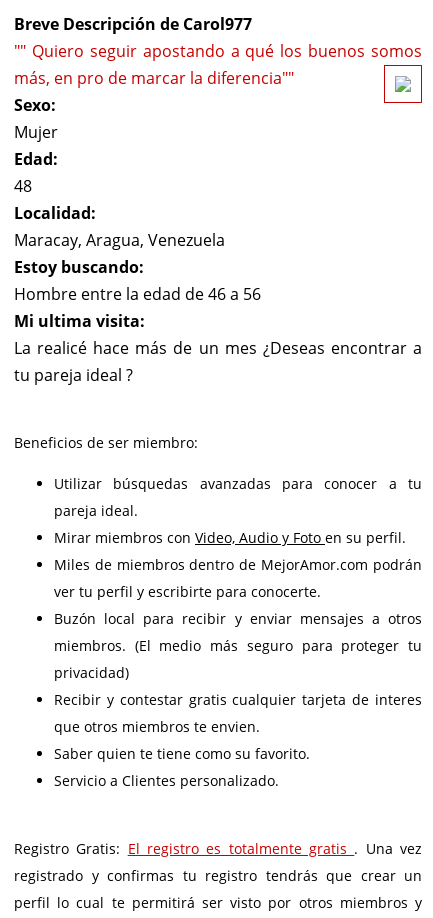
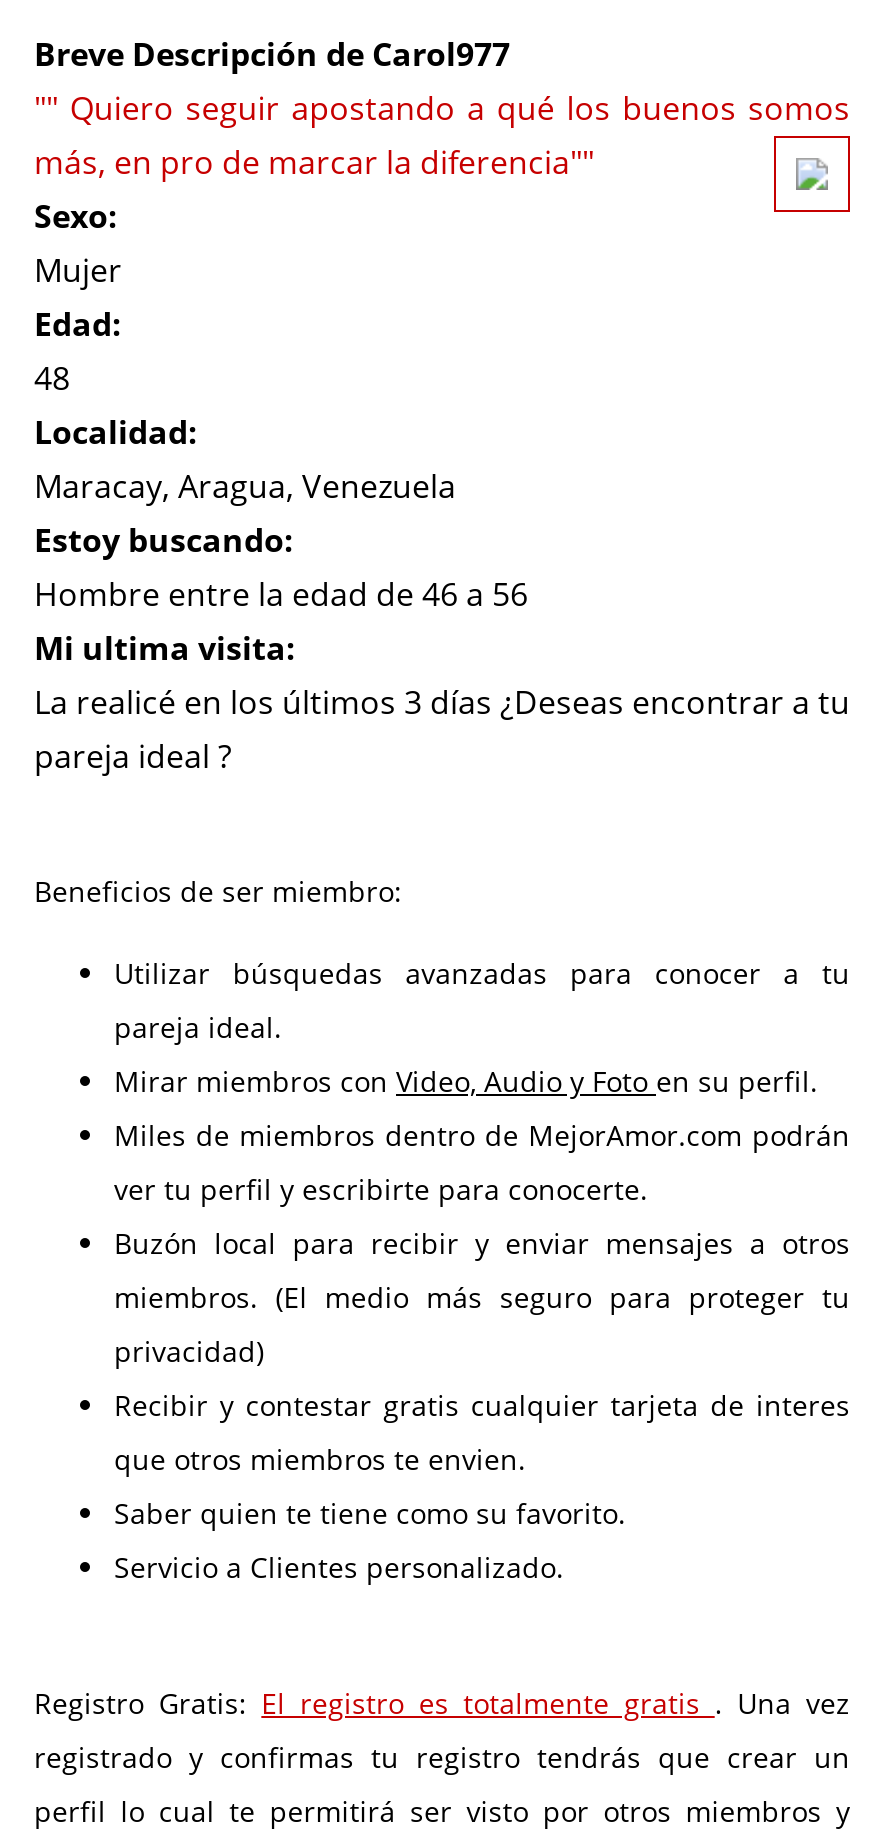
[14,337,422,386] La realicé hace más de un mes ¿Deseas encontrar a | tu pareja ideal ? -> [34,680,850,778] La realicé en los últimos 3 días ¿Deseas encontrar a tu | pareja ideal ?

